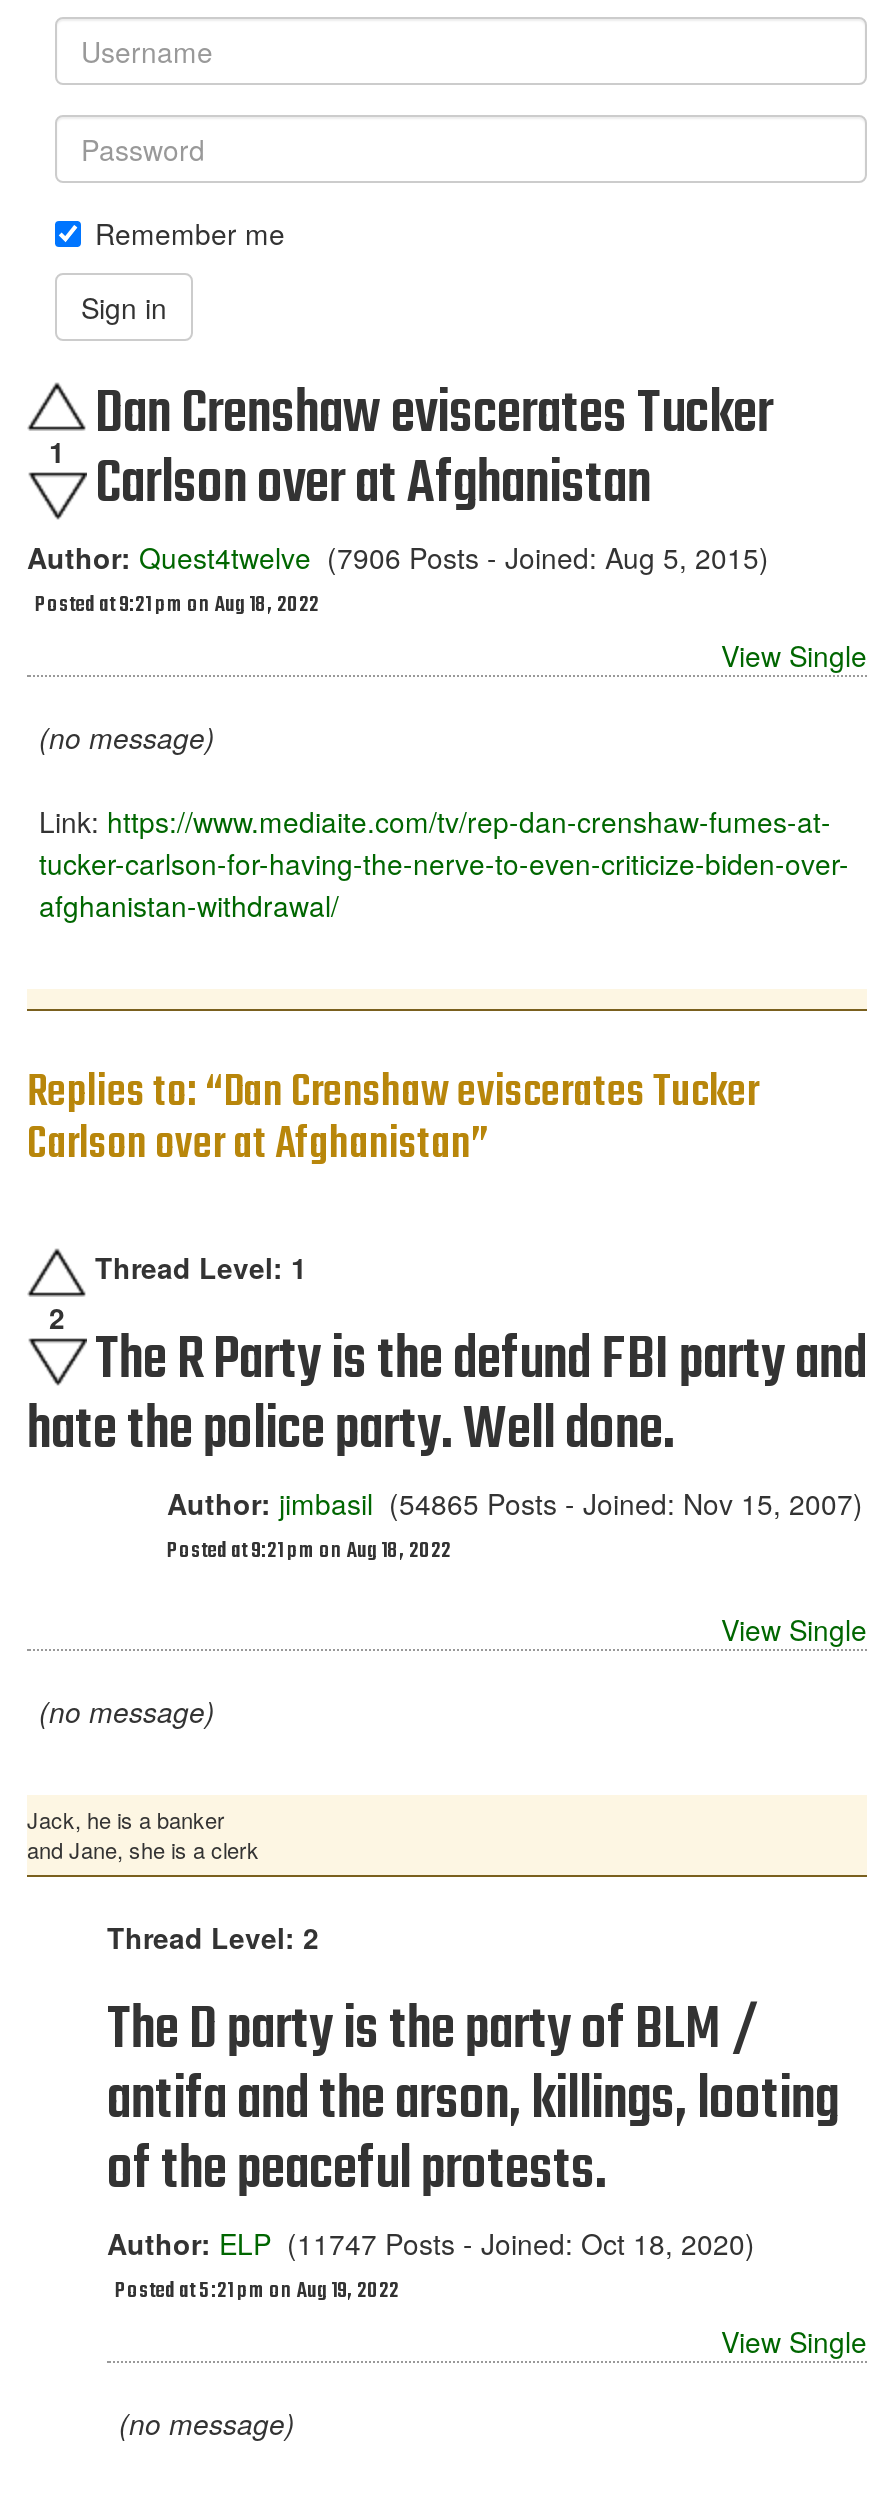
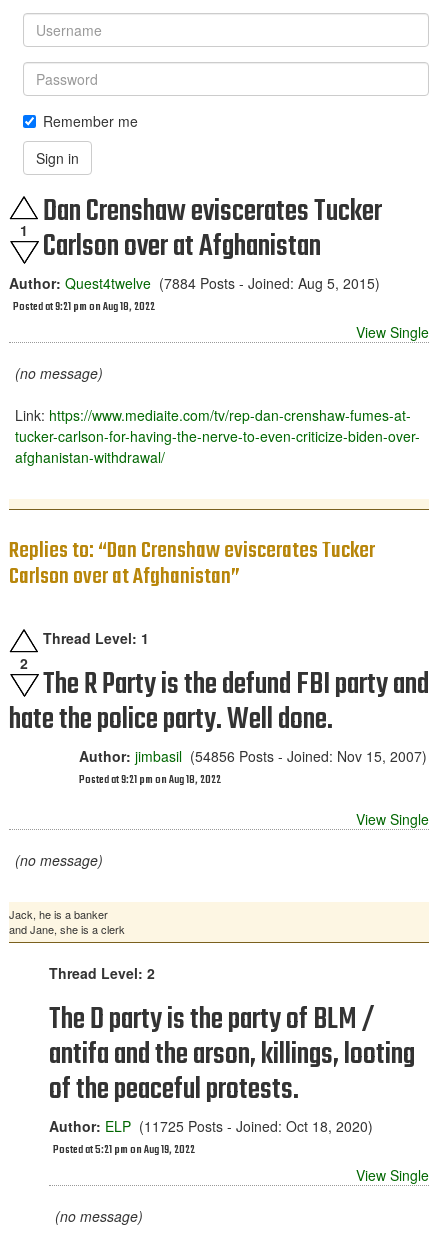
[27,537,769,577] Author: Quest4twelve (7906 Posts - Joined: Aug 5, 2015) -> [9,273,380,293] Author: Quest4twelve (7884 Posts - Joined: Aug 5, 2015)
[167,1483,863,1523] Author: jimbasil (54865 Posts - Joined: Nov 15, 2007) -> [79,746,427,766] Author: jimbasil (54856 Posts - Joined: Nov 15, 2007)
[107,2223,755,2263] Author: ELP (11747 Posts - Joined: Oct 18, 2020) -> [49,1116,373,1136] Author: ELP (11725 Posts - Joined: Oct 18, 2020)

